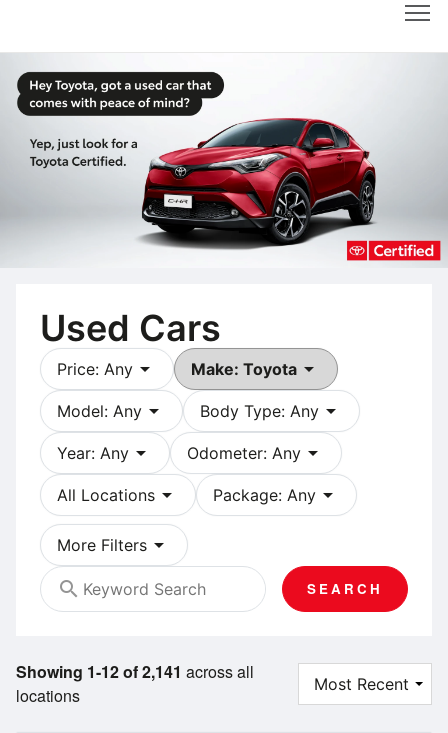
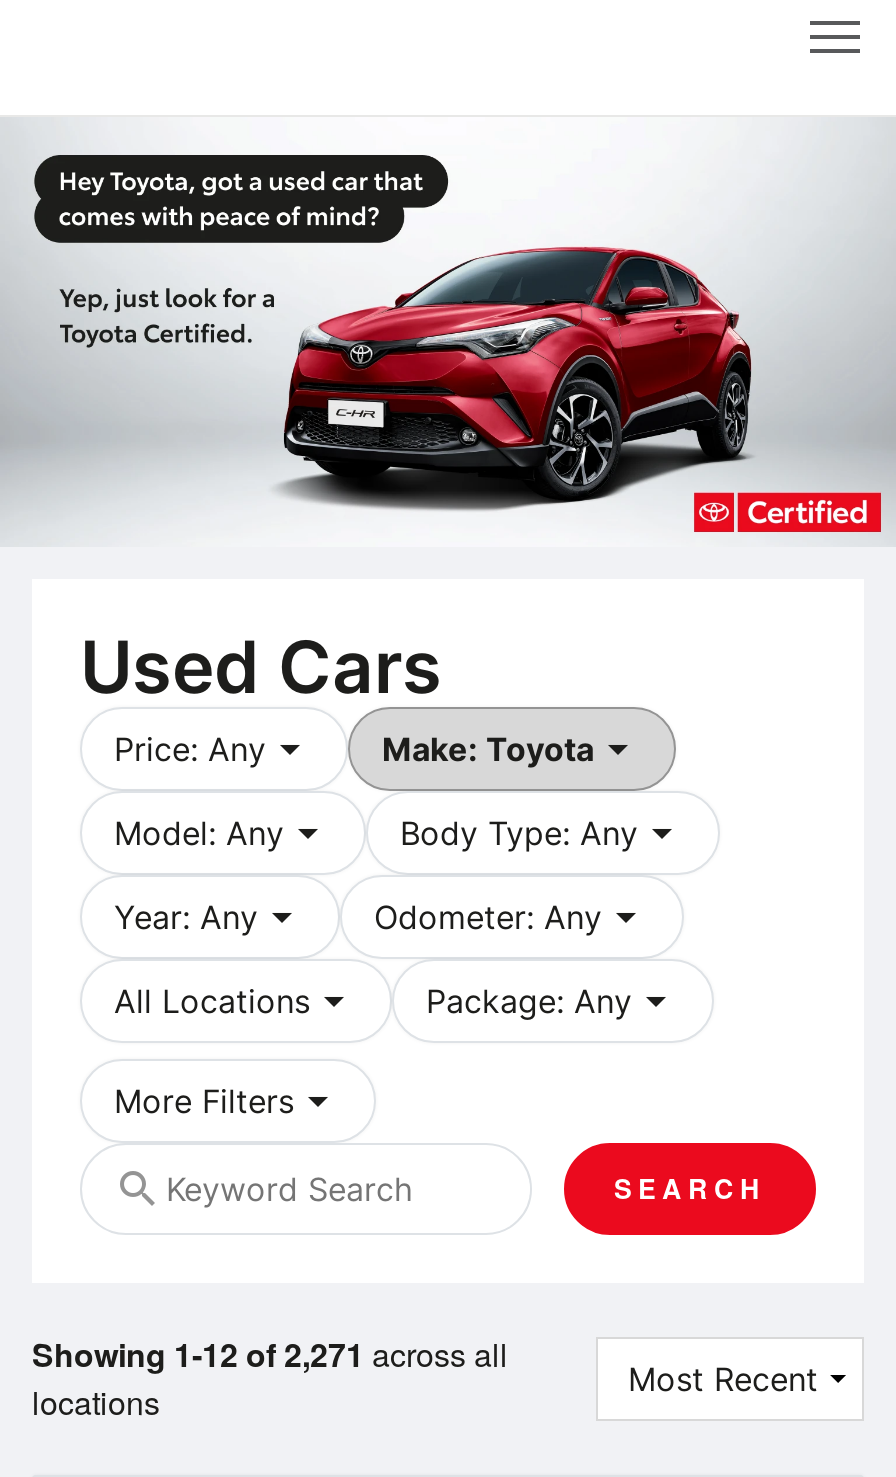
[16,660,254,683] Showing 1-12 of 2,141 across all -> [32,1330,508,1376] Showing 1-12 of 2,271 across all

